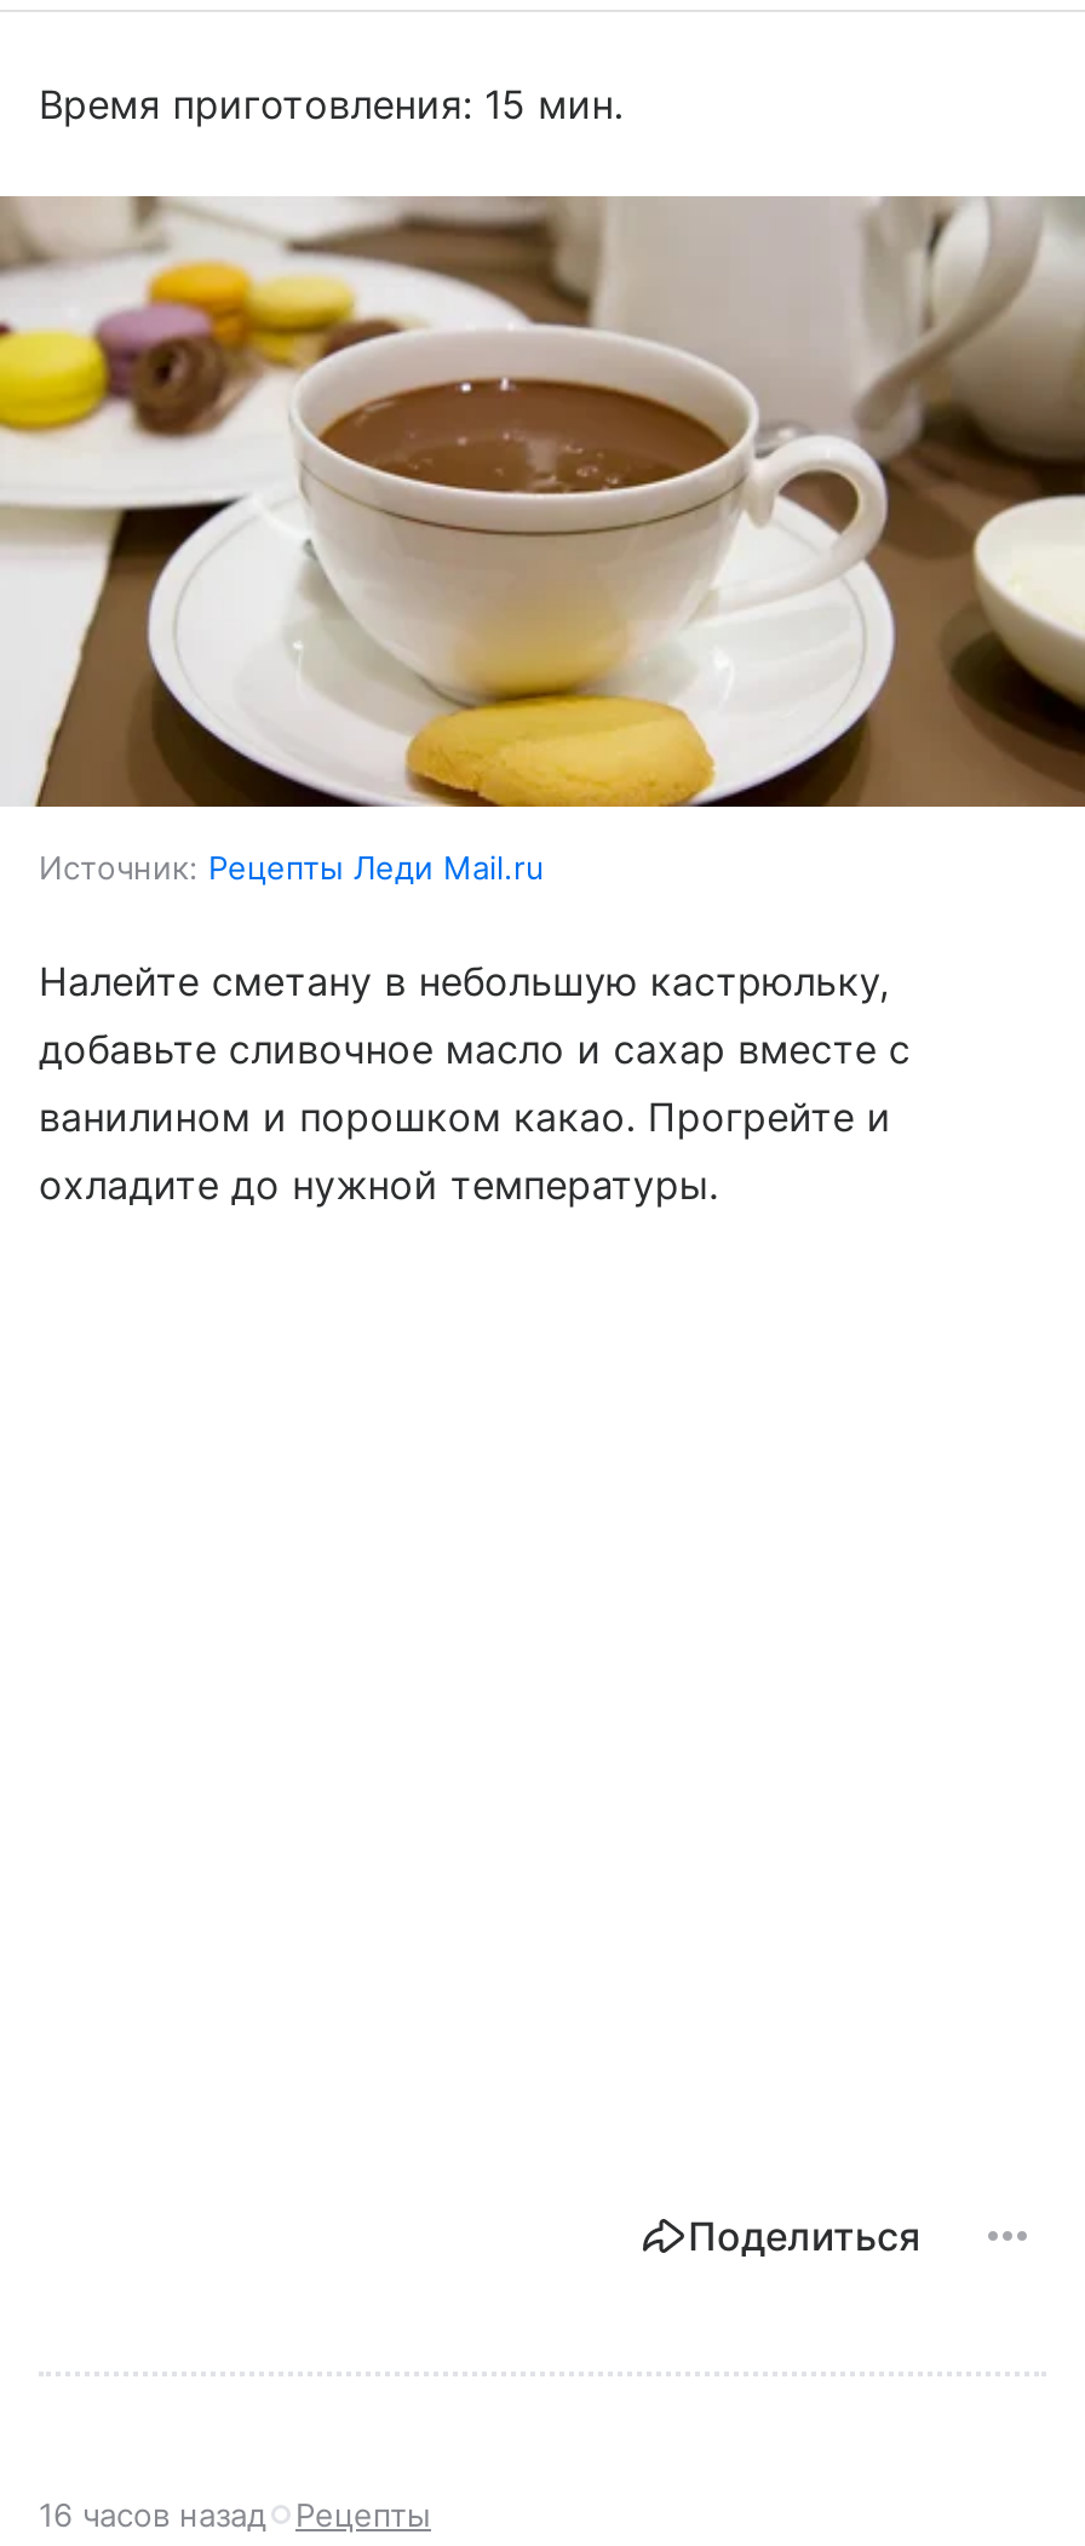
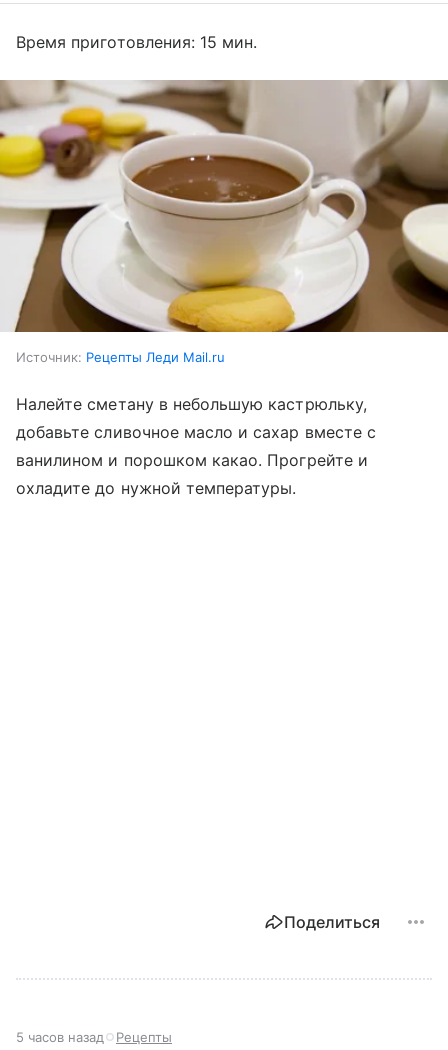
[39,2496,431,2535] 16 часов назад Рецепты -> [16,1029,172,1045] 5 часов назад Рецепты

